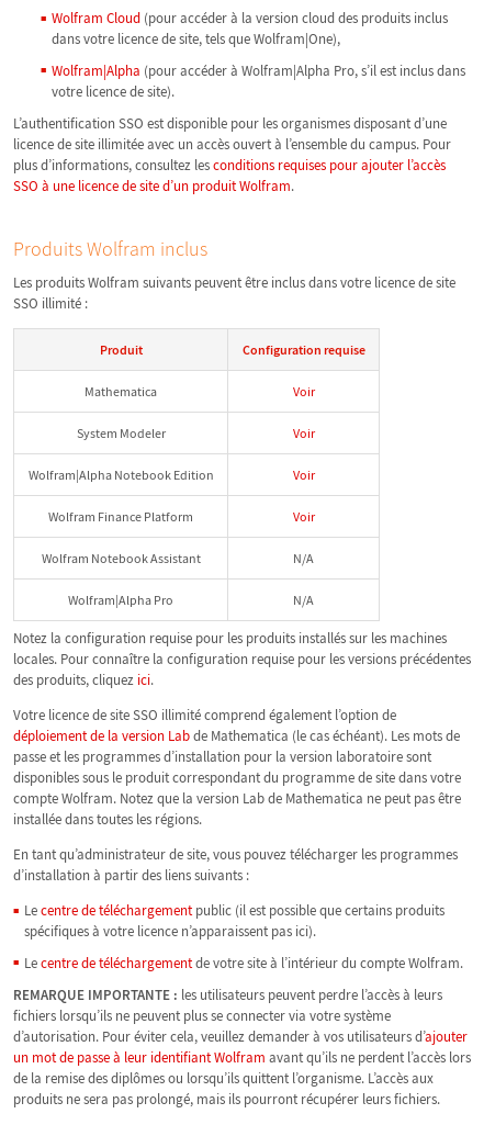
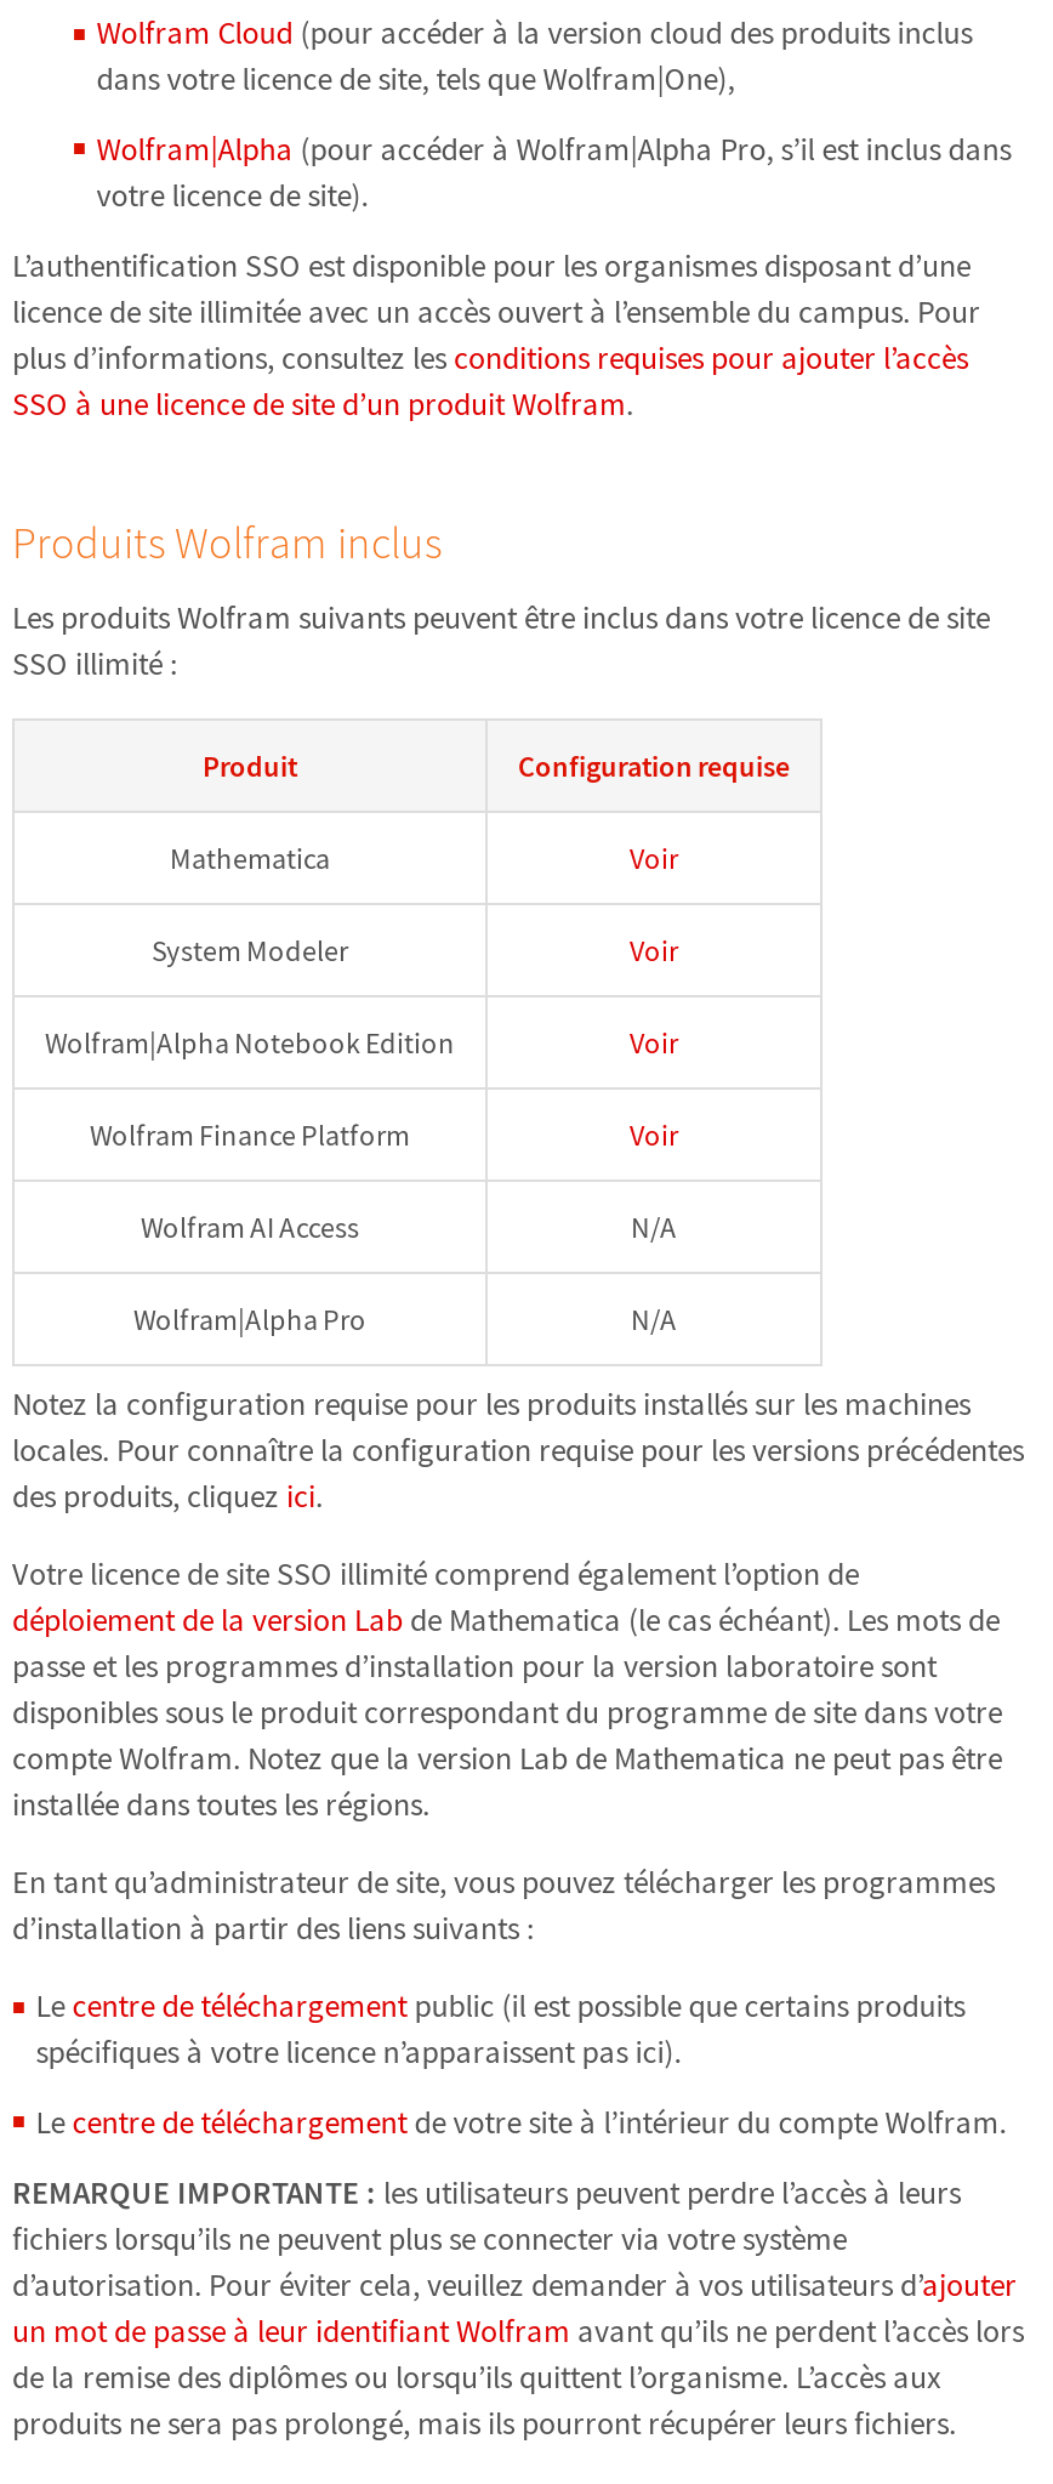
[41,549,200,566] Wolfram Notebook Assistant -> [141,1208,359,1244] Wolfram AI Access

